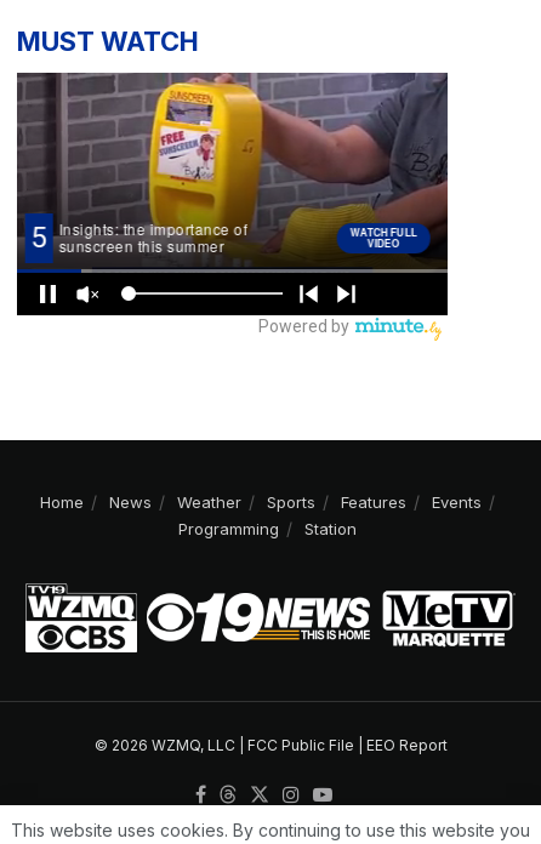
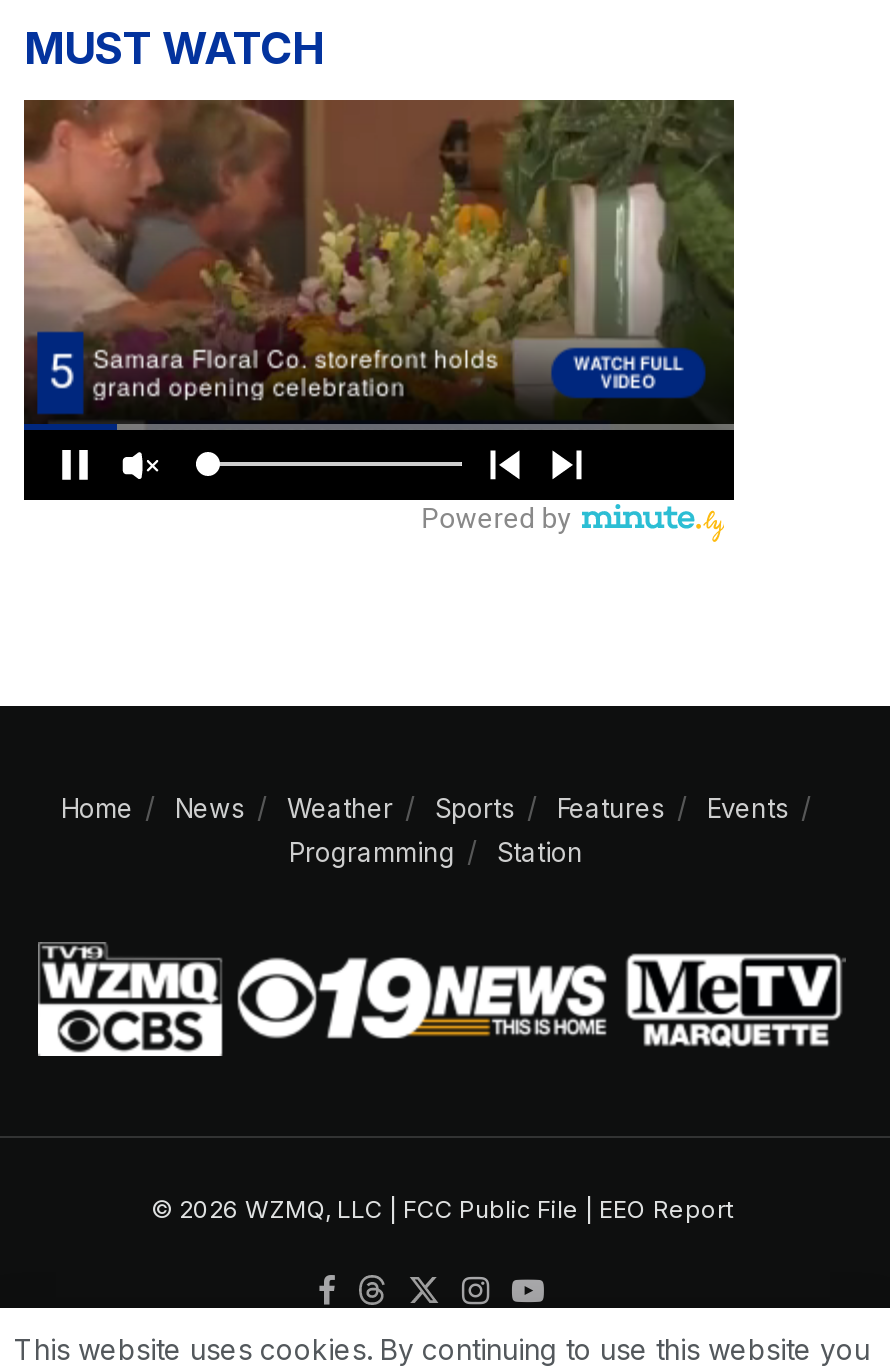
[16,72,448,274] [image] -> [22,98,734,432] [image]

